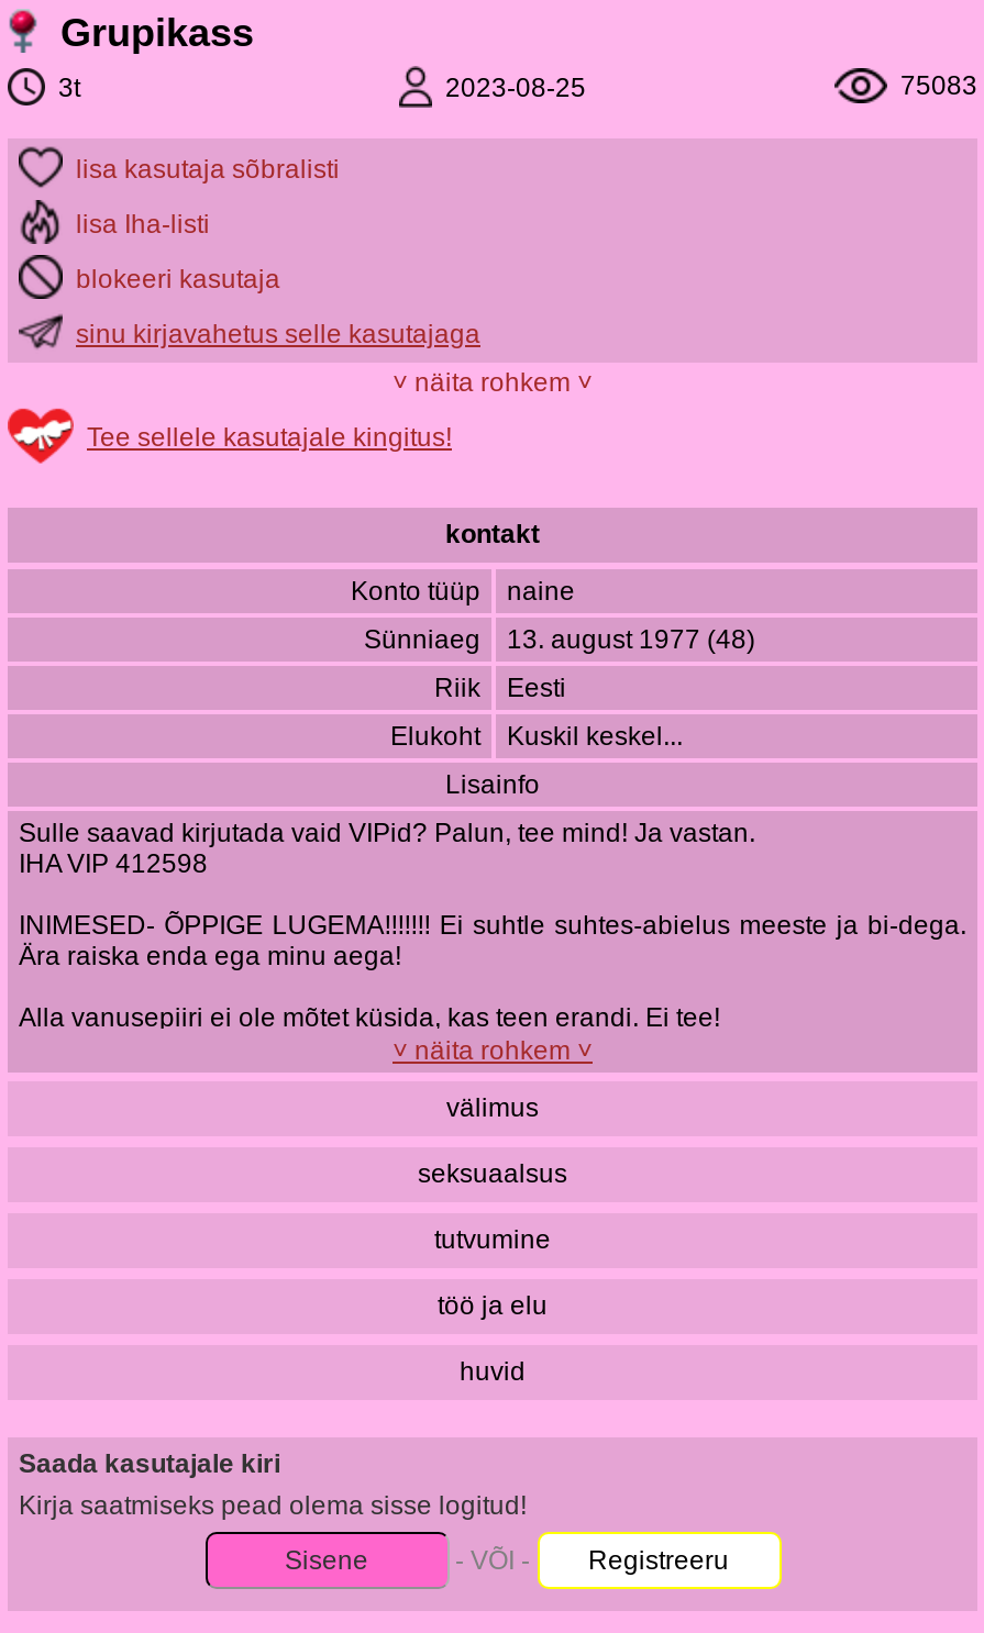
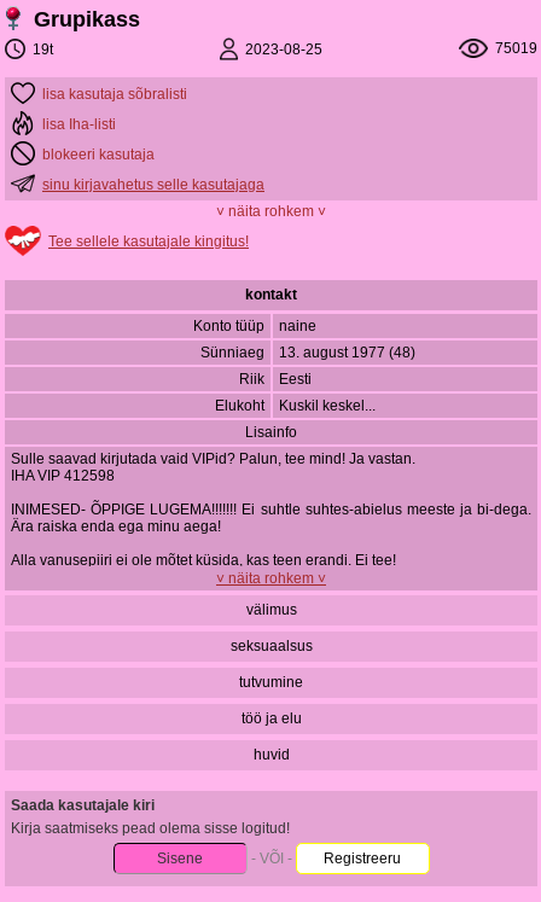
[58,73,80,103] 3t -> [33,41,53,58] 19t
[900,71,977,102] 75083 -> [495,40,537,57] 75019

